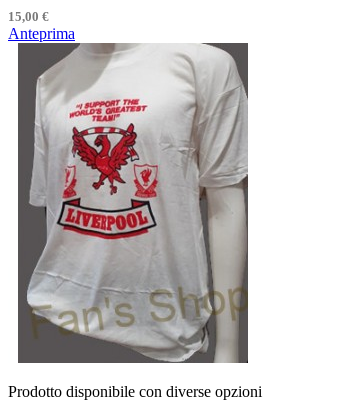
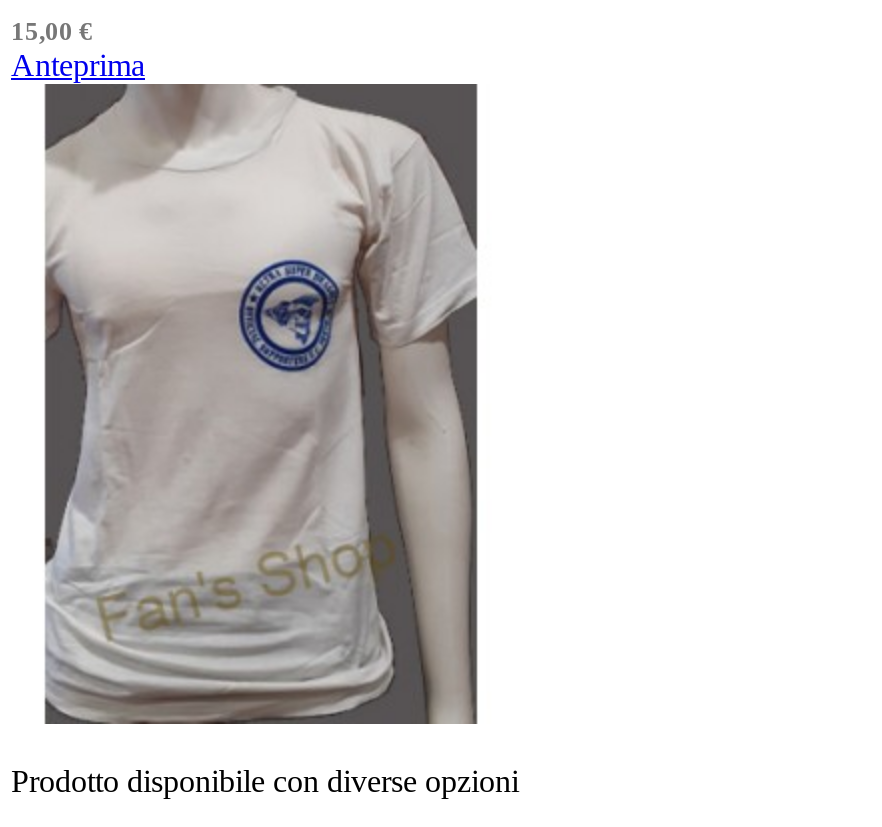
[17,42,249,364] [image] -> [31,83,491,727] [image]

